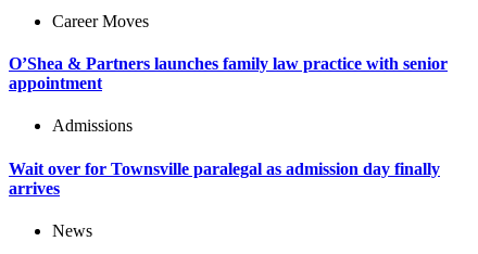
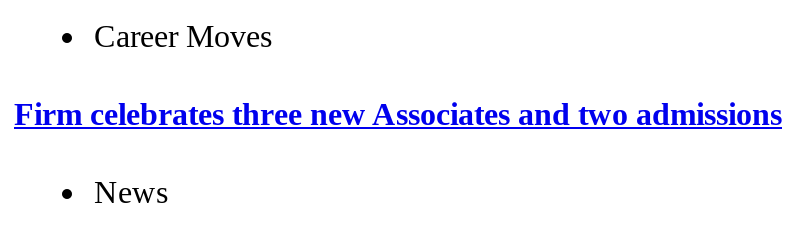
[9,54,448,197] O’Shea & Partners launches family law practice with senior | appointment | Admissions | Wait over for Townsville paralegal as admission day finally | arrives -> [14,97,782,131] Firm celebrates three new Associates and two admissions

